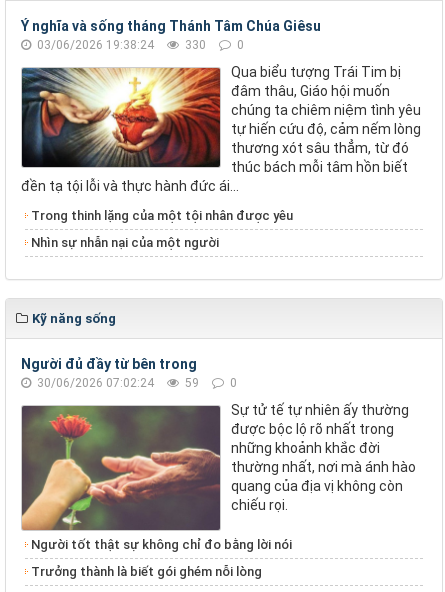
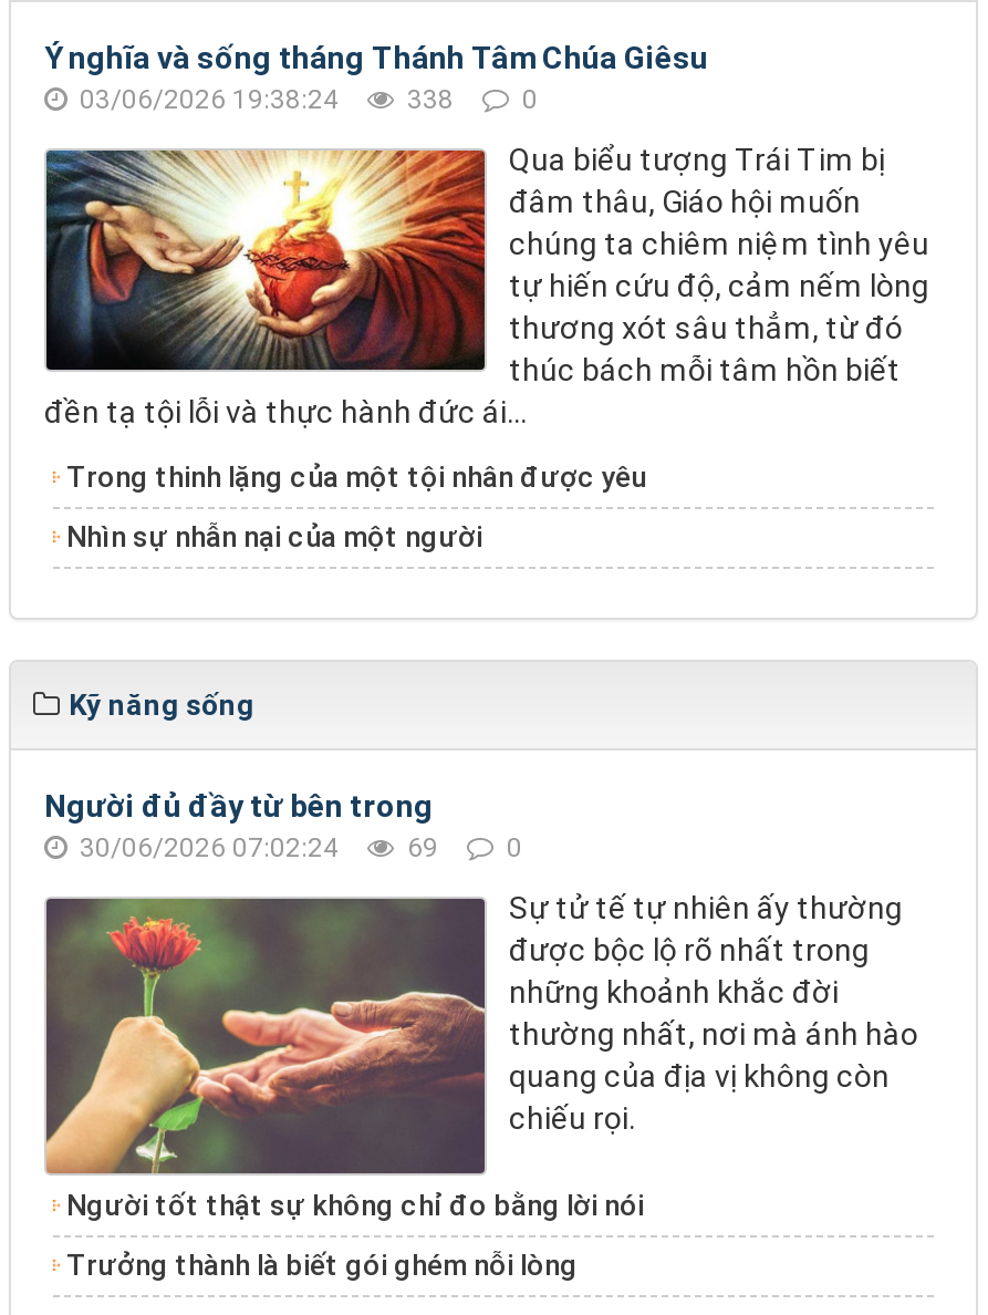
[34,38,244,52] 03/06/2026 19:38:24 330 0 -> [73,85,538,116] 03/06/2026 19:38:24 338 0
[34,376,237,390] 30/06/2026 07:02:24 59 0 -> [73,833,522,864] 30/06/2026 07:02:24 69 0

